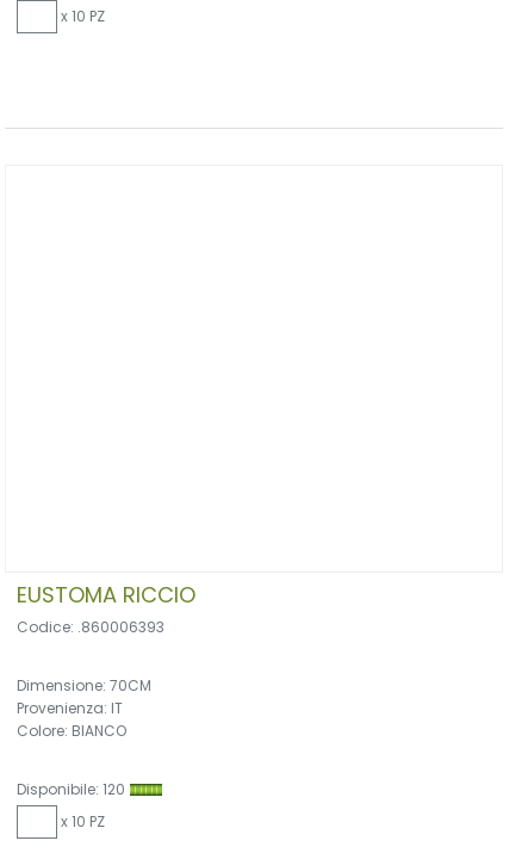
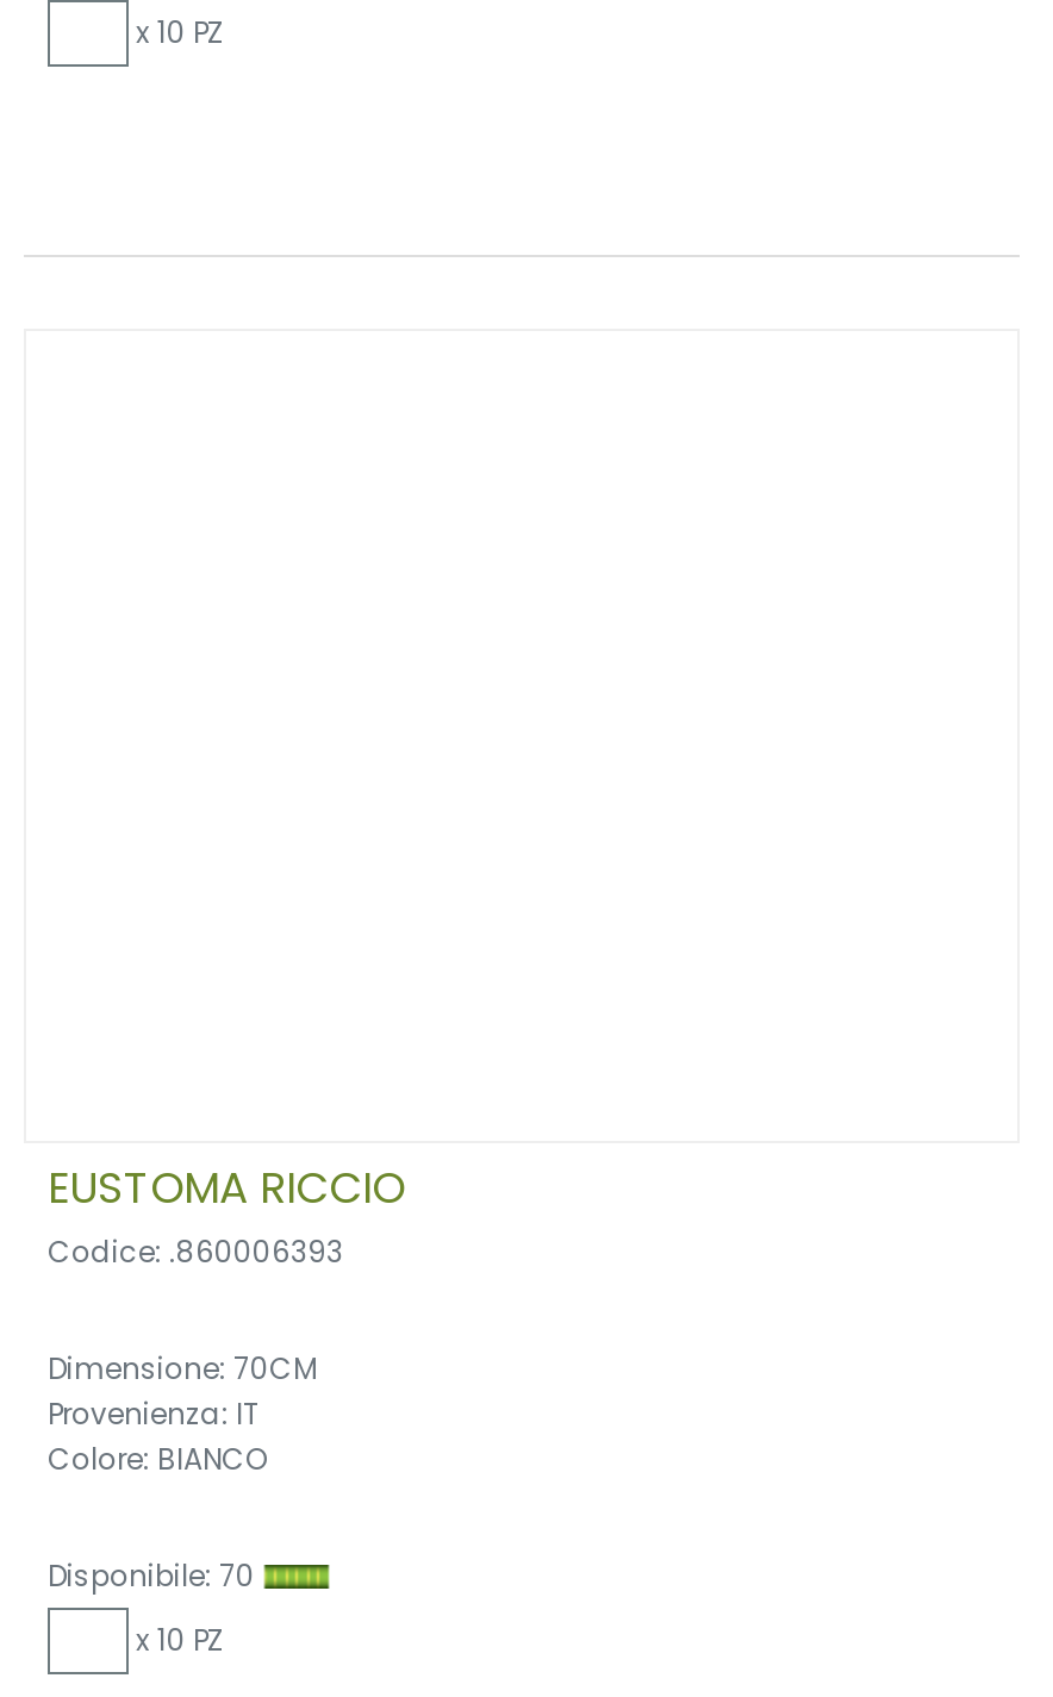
[17,779,129,799] Disponibile: 120 -> [48,1555,262,1596] Disponibile: 70

